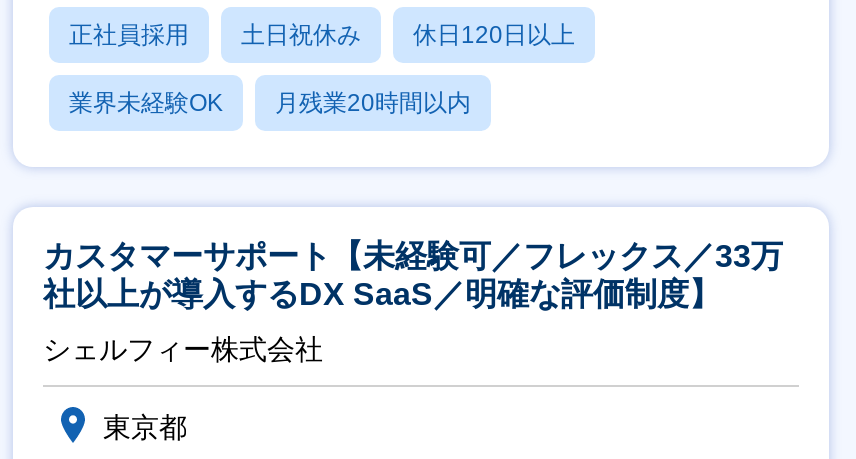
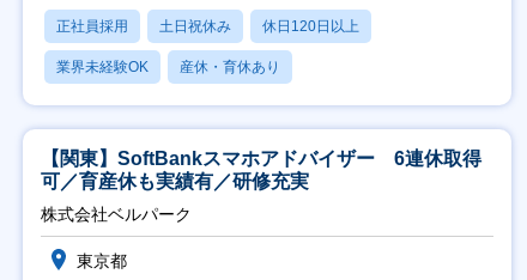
[275,89,471,117] 月残業20時間以内 -> [180,59,280,76] 産休・育休あり
[43,239,783,311] カスタマーサポート【未経験可／フレックス／33万 | 社以上が導入するDX SaaS／明確な評価制度】 -> [41,148,481,192] 【関東】SoftBankスマホアドバイザー 6連休取得 | 可／育産休も実績有／研修充実
[43,333,323,365] シェルフィー株式会社 -> [41,205,192,224] 株式会社ベルパーク

